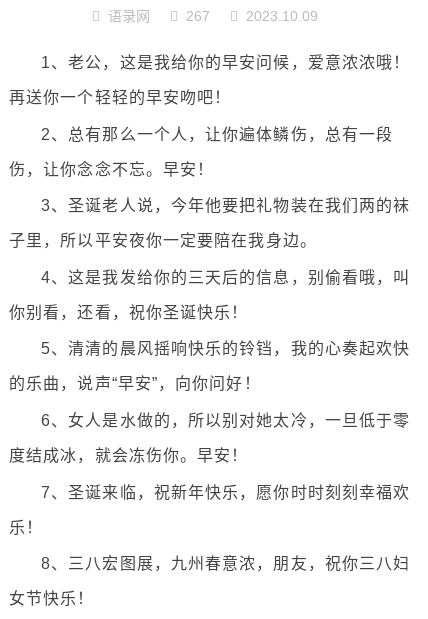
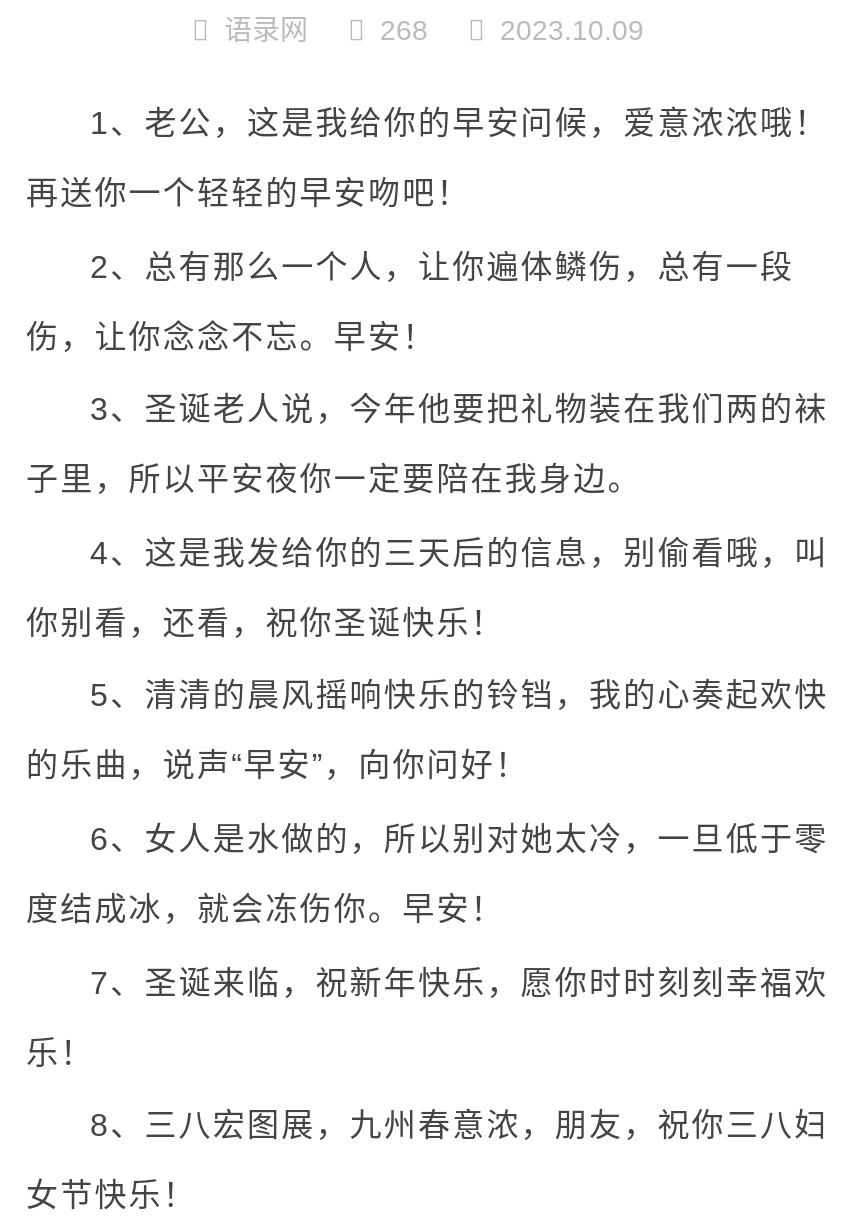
[186,8,210,24] 267 -> [380,14,428,46] 268

